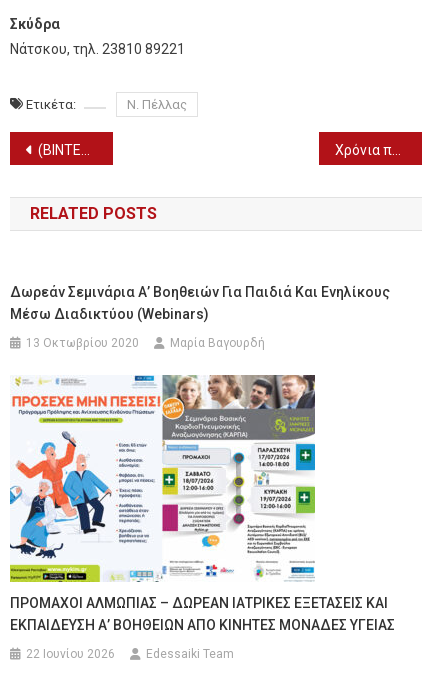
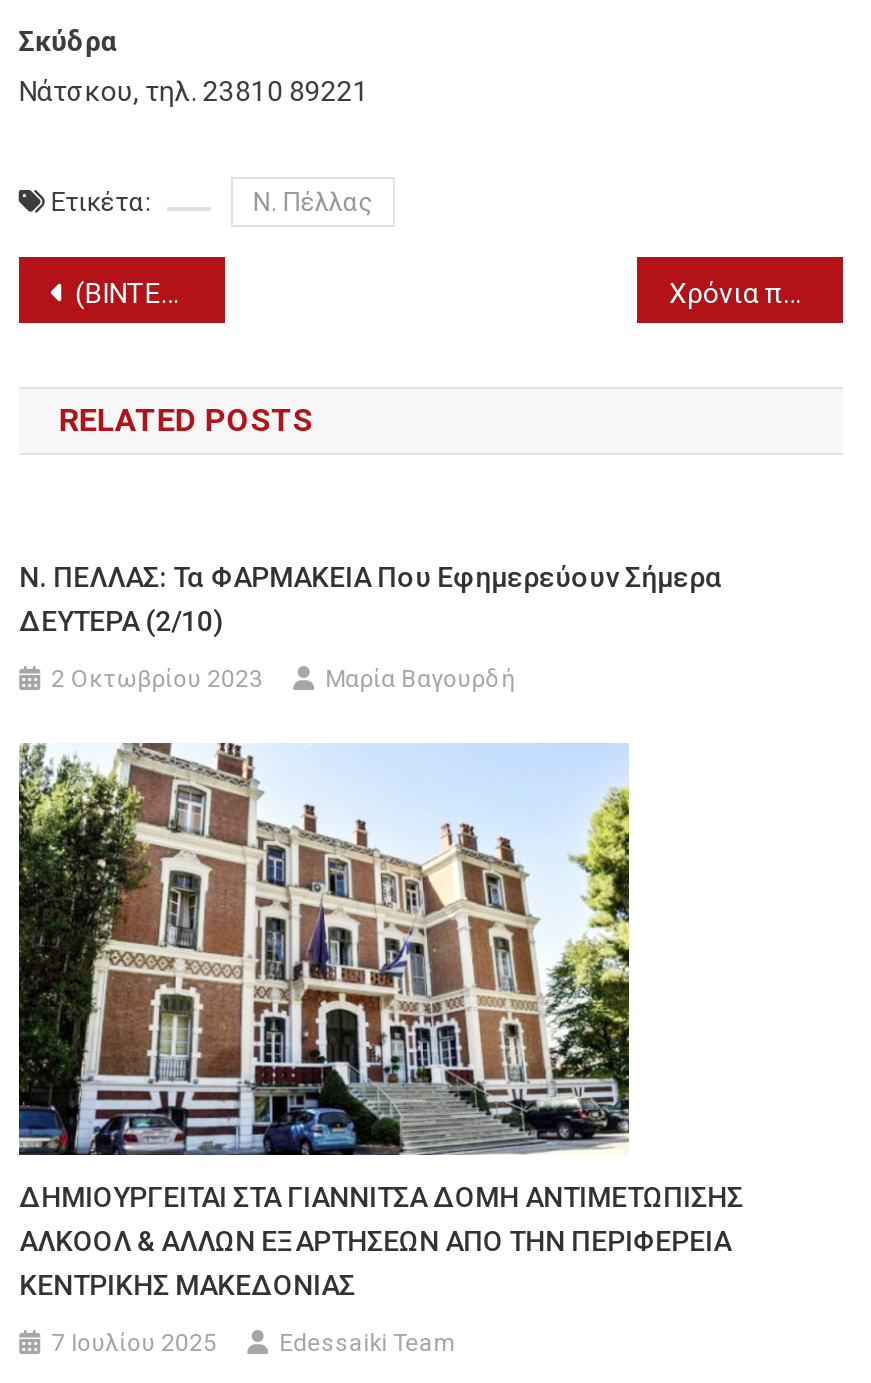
[10,284,390,322] Δωρεάν Σεμινάρια Α’ Βοηθειών Για Παιδιά Και Ενηλίκους | Μέσω Διαδικτύου (webinars) -> [19,562,723,638] Ν. ΠΕΛΛΑΣ: Τα ΦΑΡΜΑΚΕΙΑ Που Εφημερεύουν Σήμερα | ΔΕΥΤΕΡΑ (2/10)
[26,336,139,350] 13 Οκτωβρίου 2020 -> [51,666,263,694] 2 Οκτωβρίου 2023
[9,374,395,633] [image] | ΠΡΟΜΑΧΟΙ ΑΛΜΩΠΙΑΣ – ΔΩΡΕΑΝ ΙΑΤΡΙΚΕΣ ΕΞΕΤΑΣΕΙΣ ΚΑΙ | ΕΚΠΑΙΔΕΥΣΗ Α’ ΒΟΗΘΕΙΩΝ ΑΠΟ ΚΙΝΗΤΕΣ ΜΟΝΑΔΕΣ ΥΓΕΙΑΣ -> [17,744,743,1302] [image] | ΔΗΜΙΟΥΡΓΕΙΤΑΙ ΣΤΑ ΓΙΑΝΝΙΤΣΑ ΔΟΜΗ ΑΝΤΙΜΕΤΩΠΙΣΗΣ | ΑΛΚΟΟΛ & ΑΛΛΩΝ ΕΞΑΡΤΗΣΕΩΝ ΑΠΟ ΤΗΝ ΠΕΡΙΦΕΡΕΙΑ | ΚΕΝΤΡΙΚΗΣ ΜΑΚΕΔΟΝΙΑΣ
[26,647,115,661] 22 Ιουνίου 2026 -> [51,1330,217,1358] 7 Ιουλίου 2025

